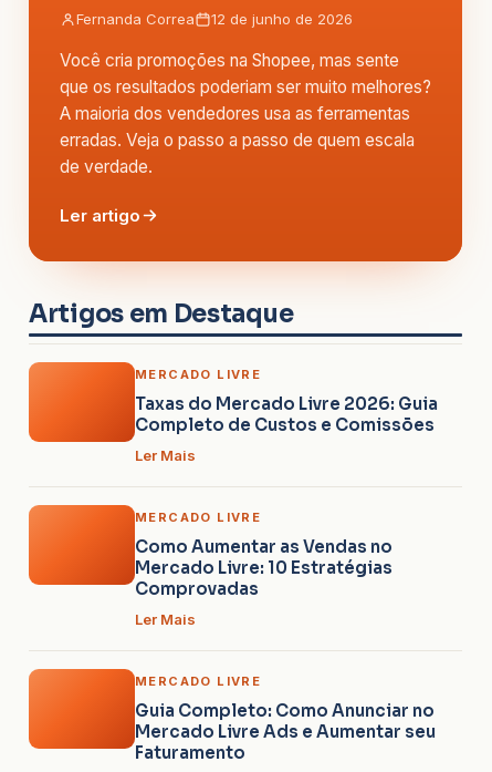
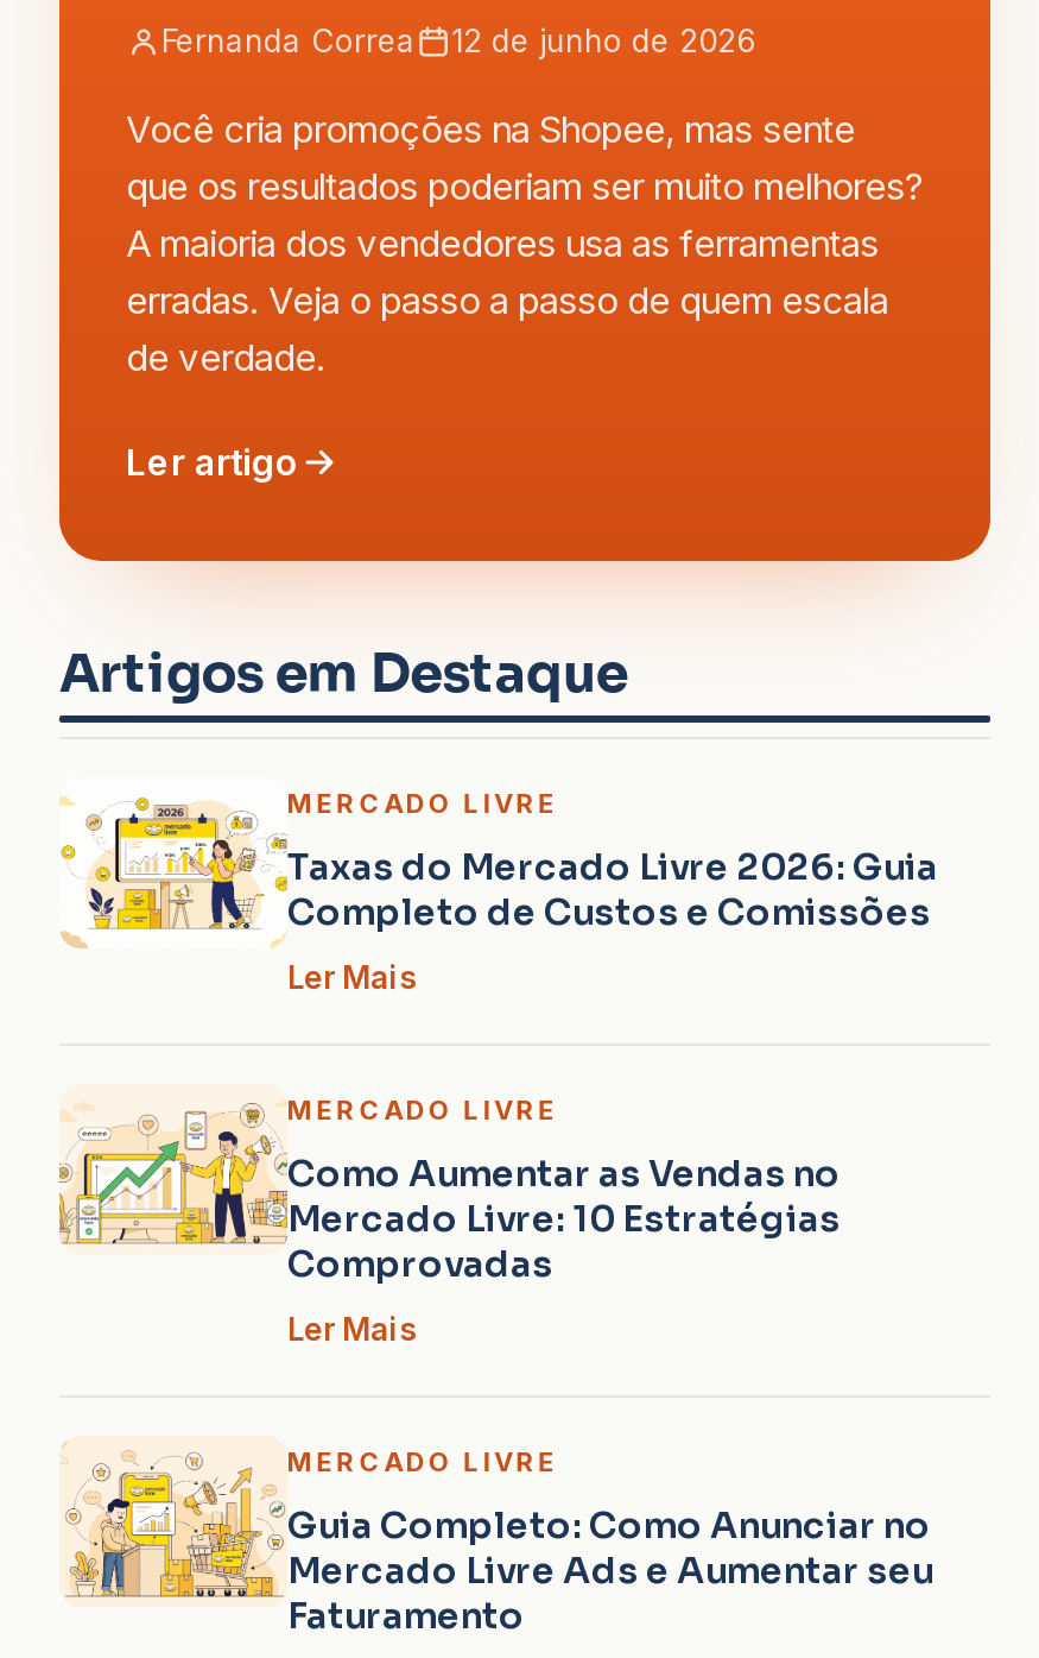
[28,361,136,443] [image] -> [59,778,287,950] [image]
[28,504,136,586] [image] -> [59,1085,287,1256] [image]
[28,668,136,750] [image] -> [59,1437,287,1608] [image]

